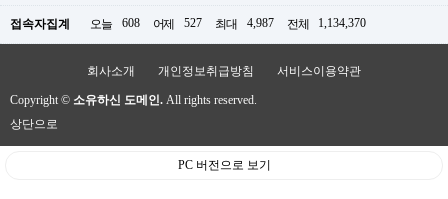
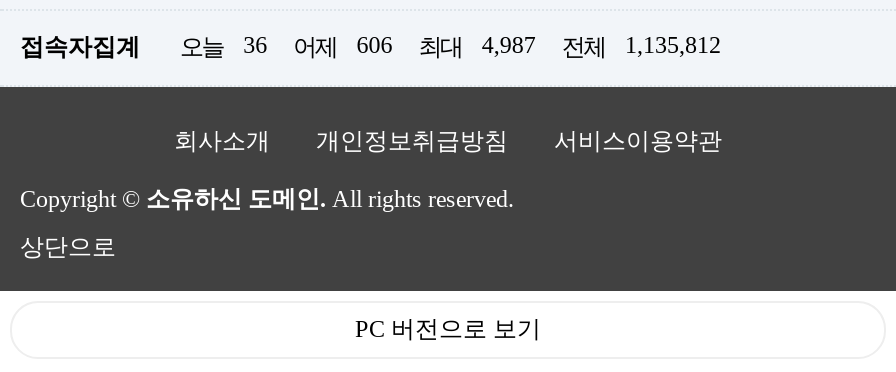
[122,16,140,30] 608 -> [243,31,267,59] 36
[184,16,202,30] 527 -> [356,31,392,59] 606
[318,16,366,30] 1,134,370 -> [625,31,721,59] 1,135,812

